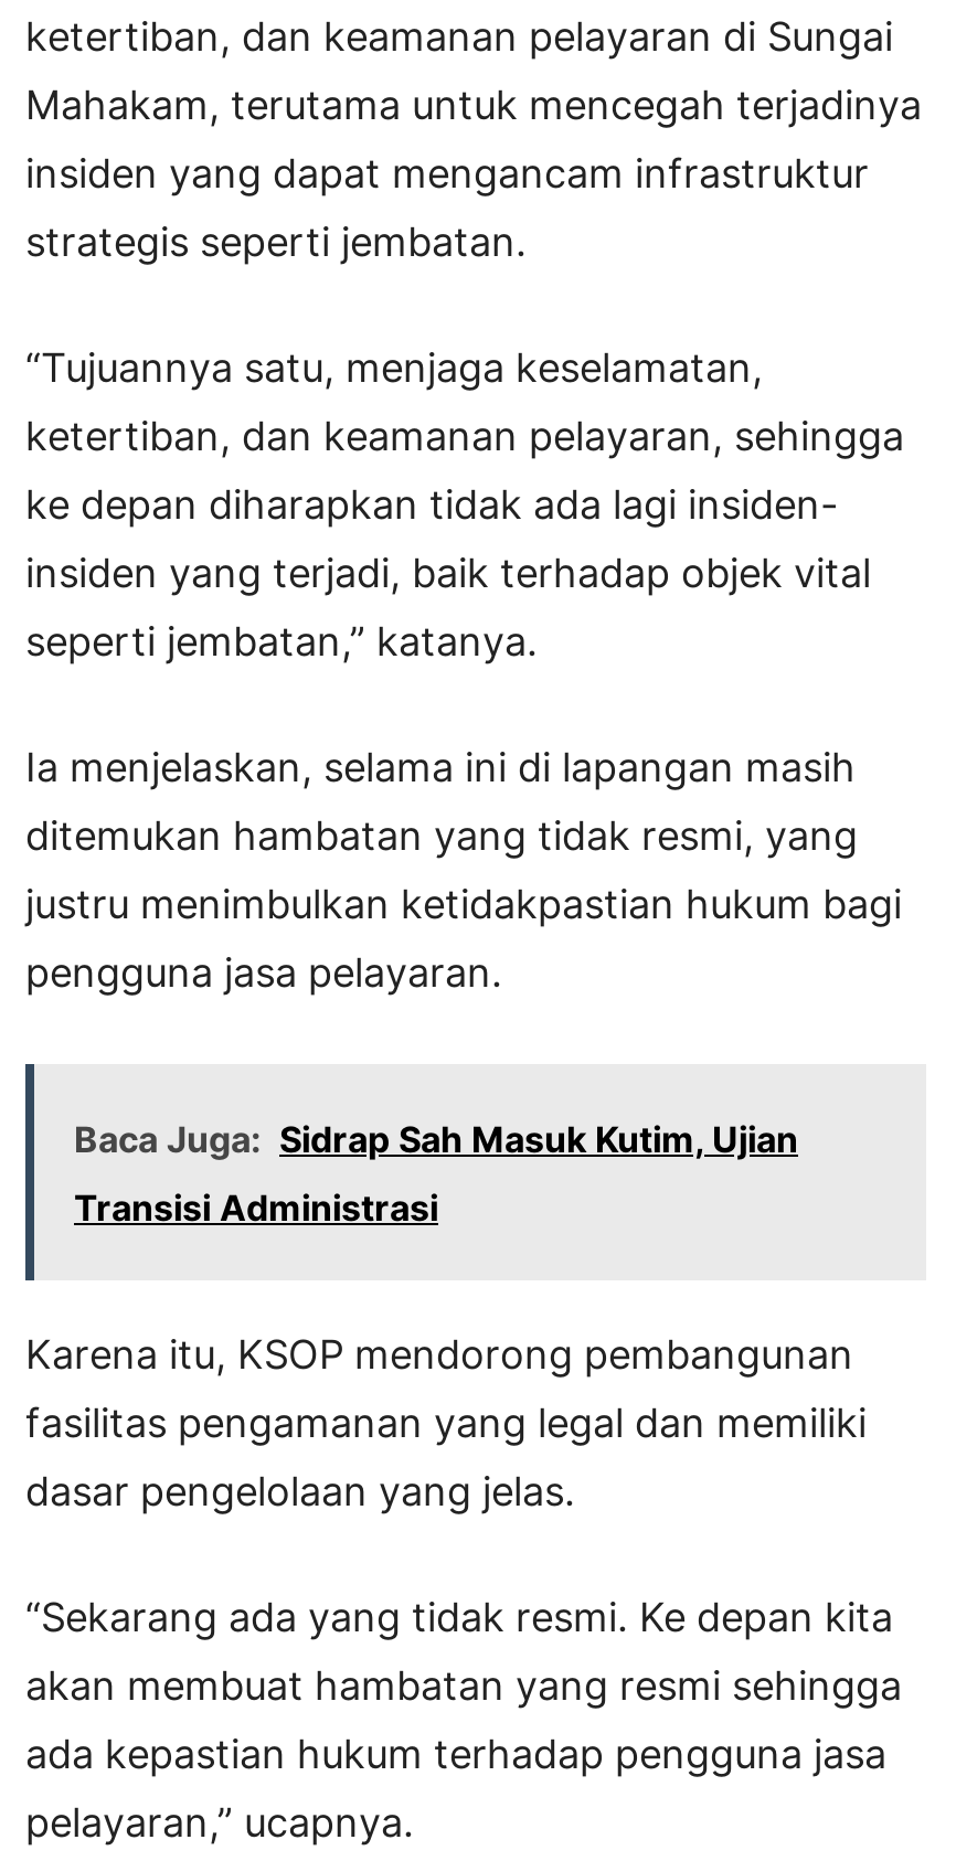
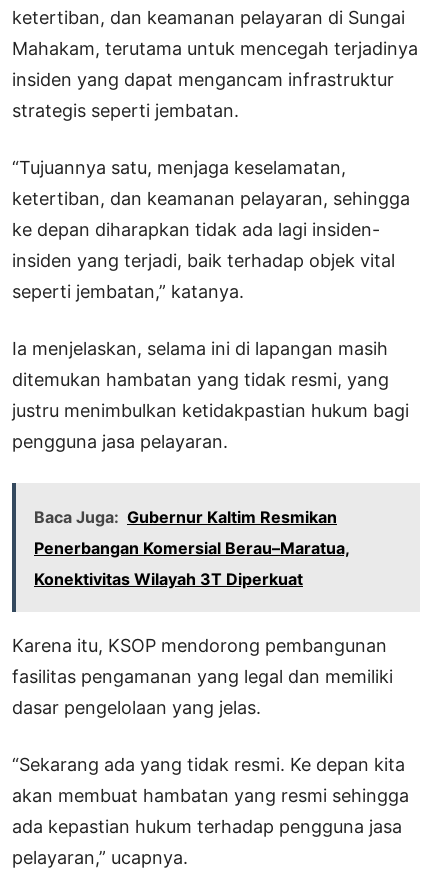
[74,1116,798,1229] Baca Juga: Sidrap Sah Masuk Kutim, Ujian | Transisi Administrasi -> [34,507,350,589] Baca Juga: Gubernur Kaltim Resmikan | Penerbangan Komersial Berau–Maratua, | Konektivitas Wilayah 3T Diperkuat

